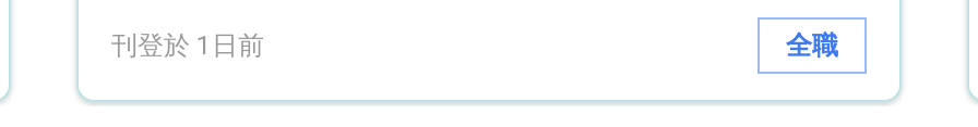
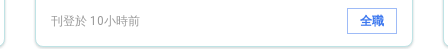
[111,29,264,60] 刊登於 1日前 -> [51,13,140,27] 刊登於 10小時前

